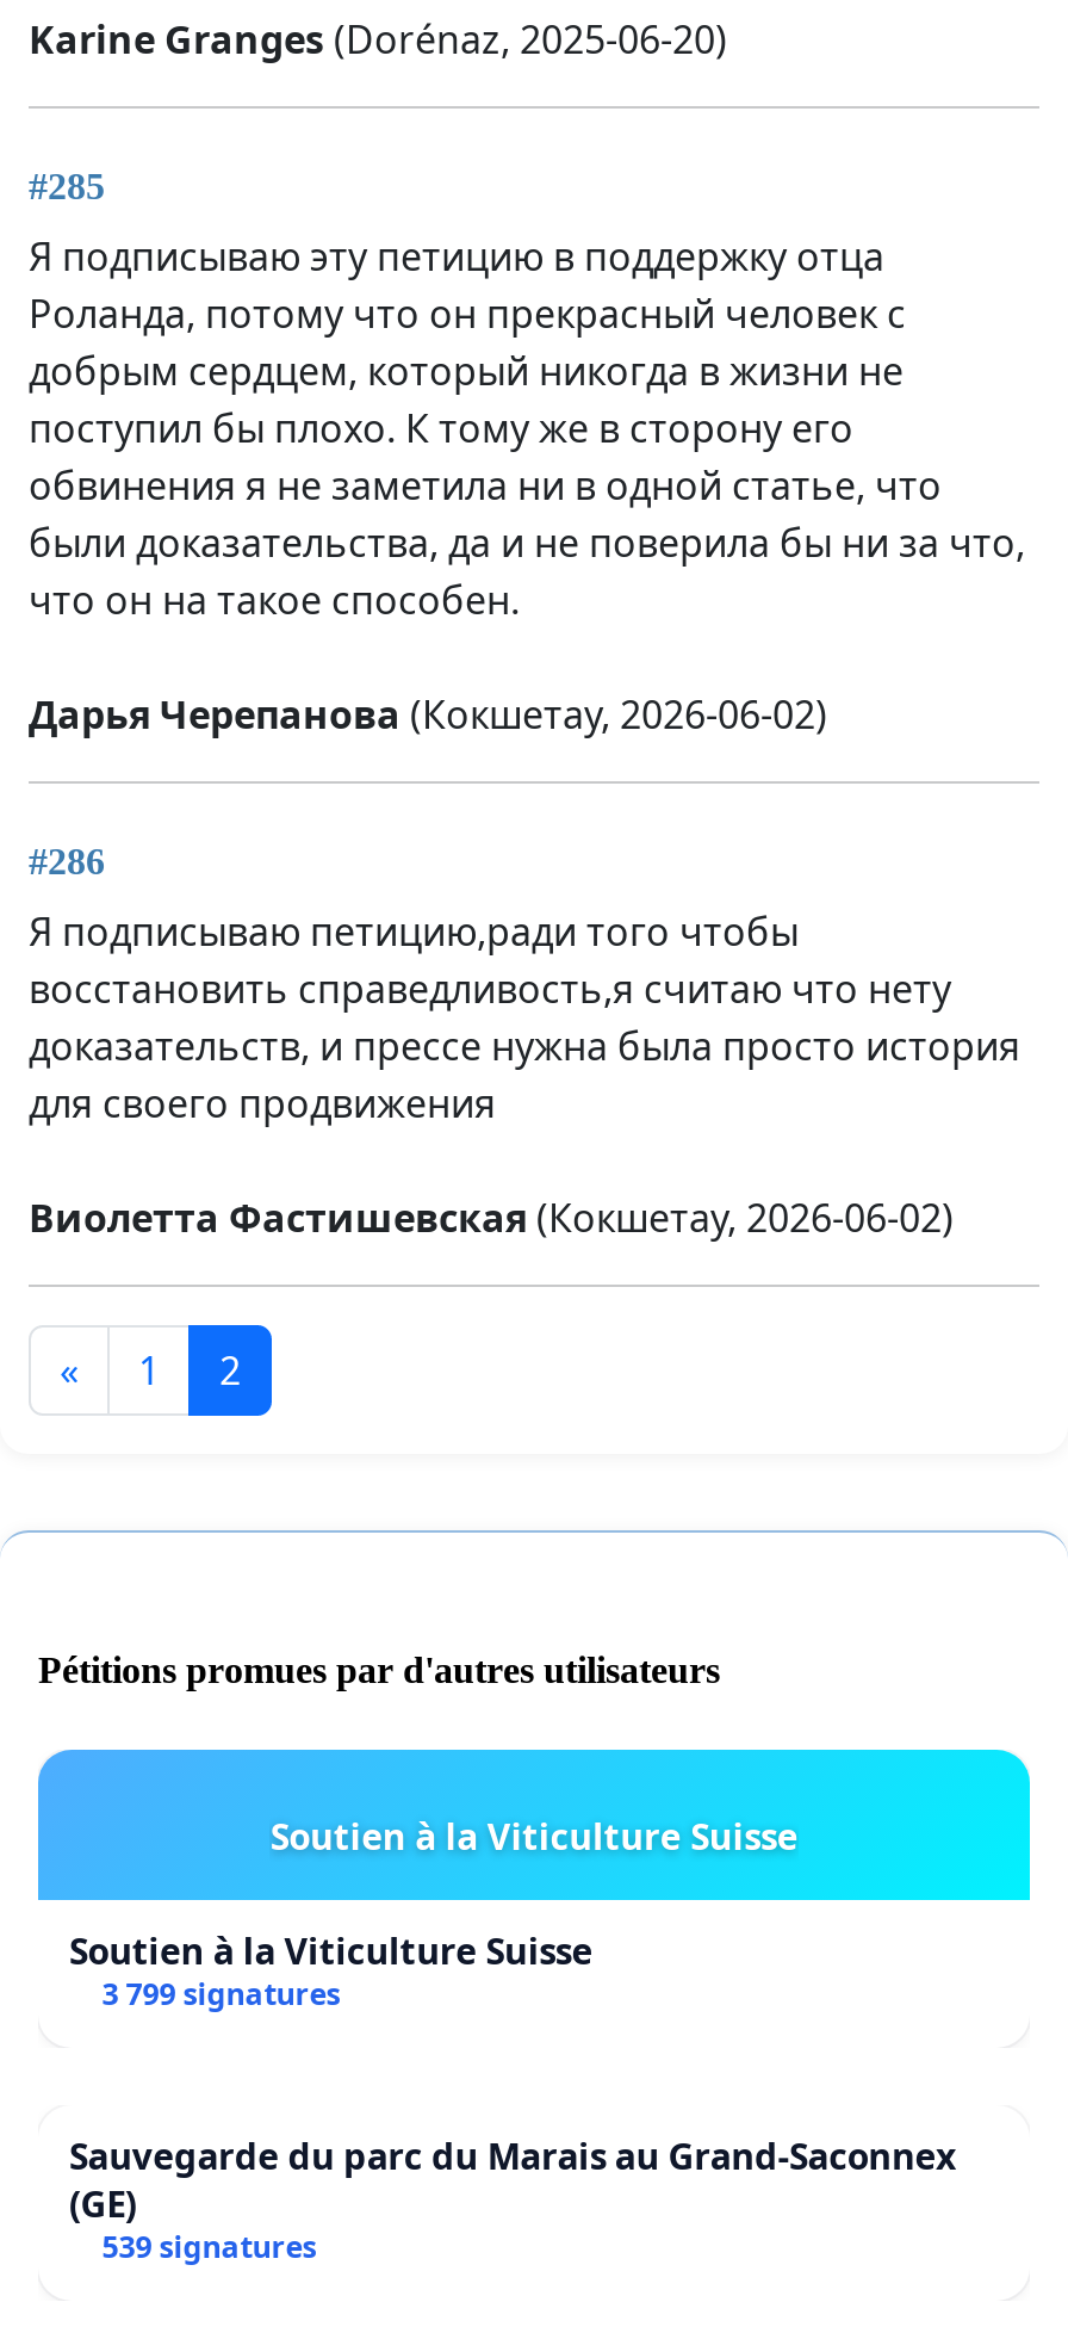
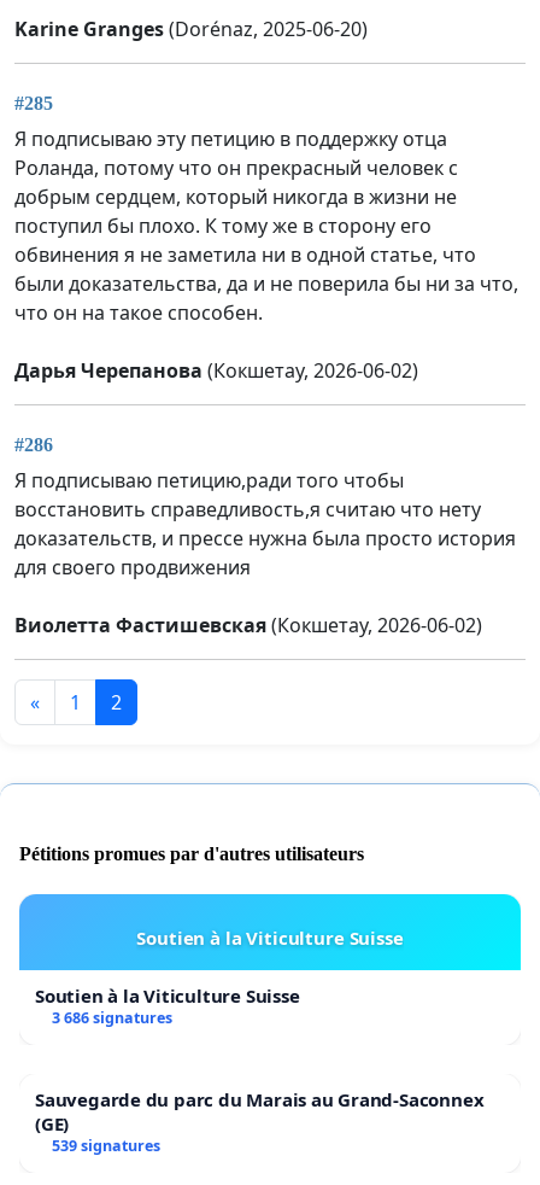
[102,1973,340,2014] 3 799 signatures -> [52,1007,172,1028] 3 686 signatures

